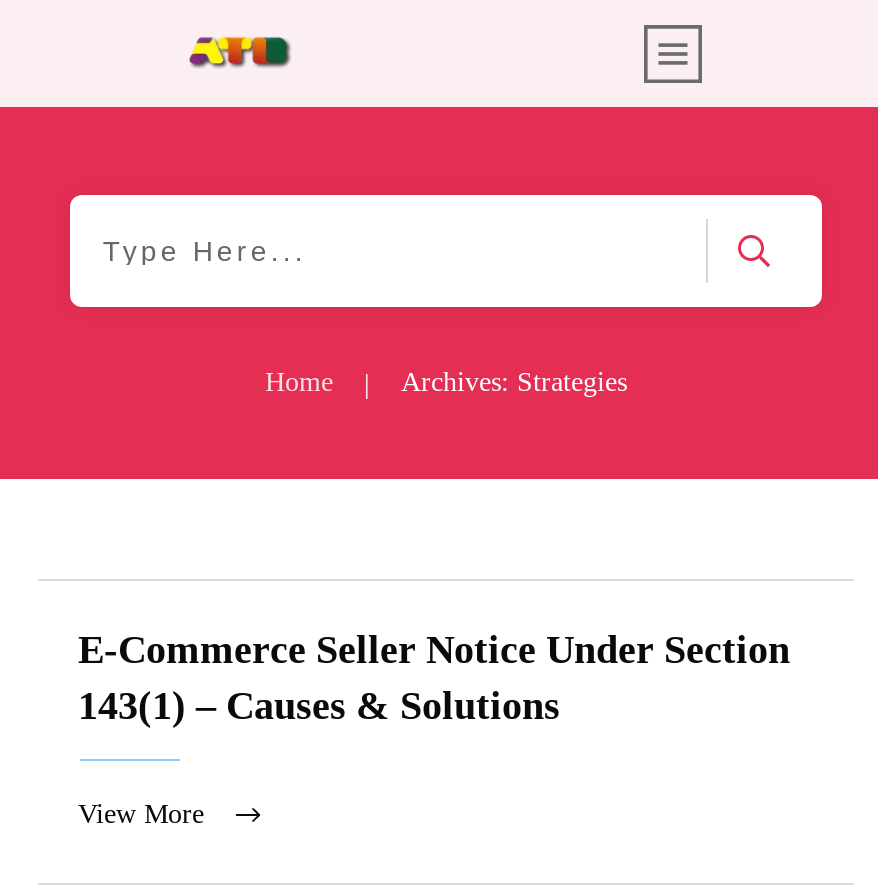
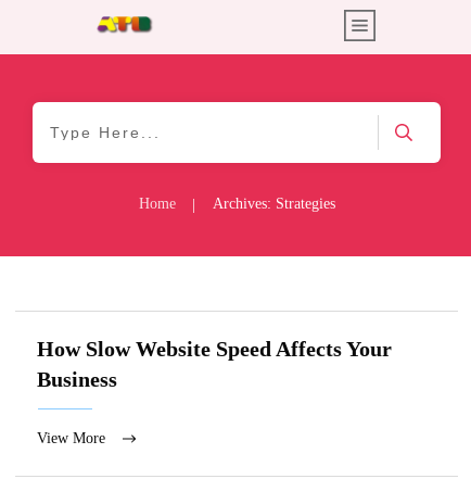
[78,628,790,728] E-Commerce Seller Notice Under Section | 143(1) – Causes & Solutions -> [37,337,392,391] How Slow Website Speed Affects Your | Business

